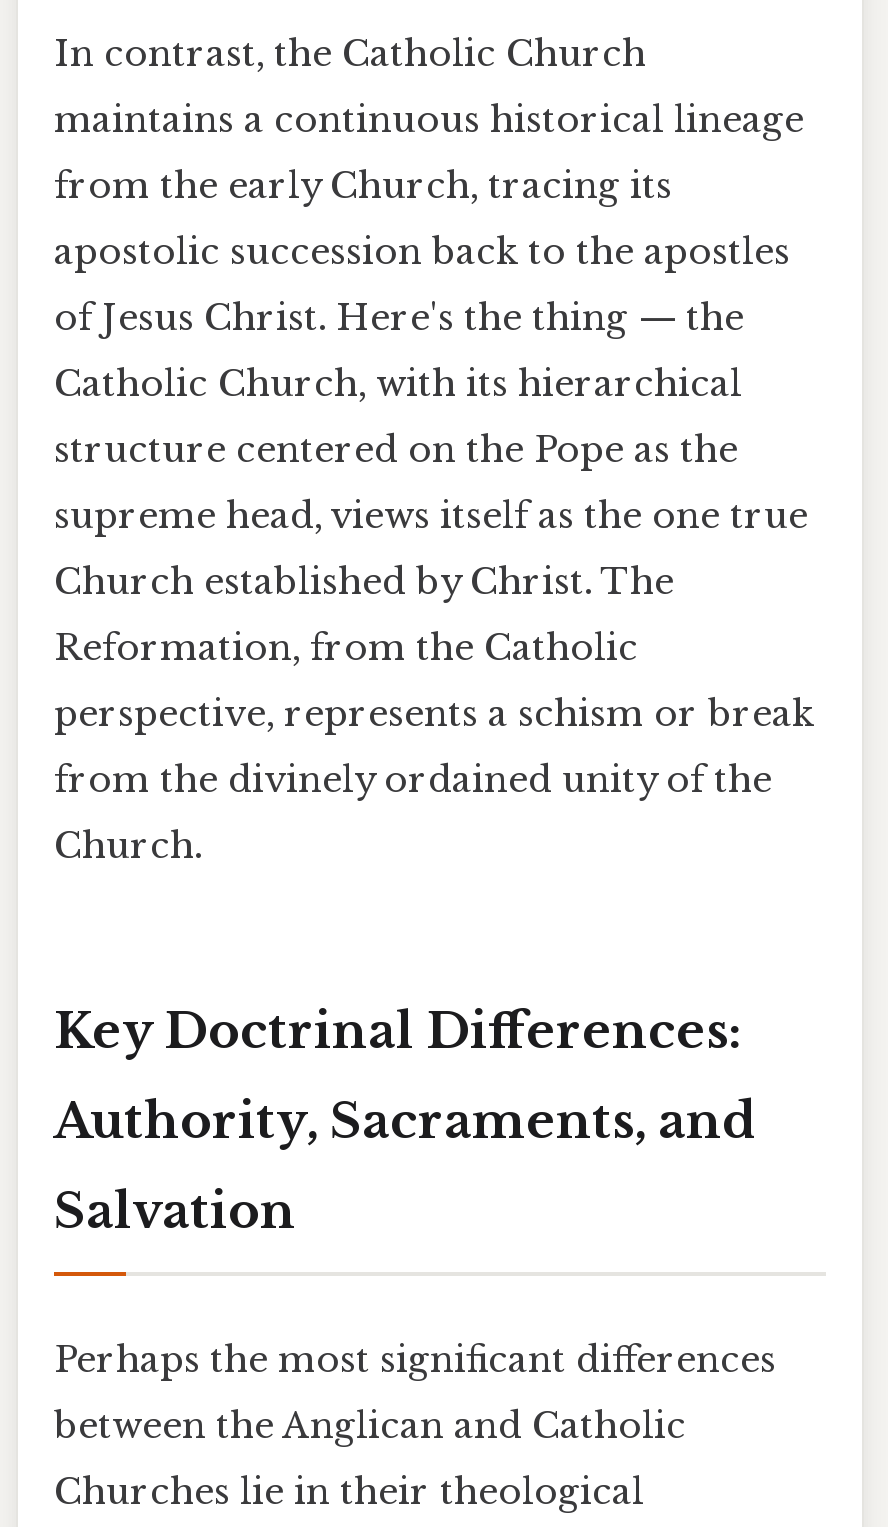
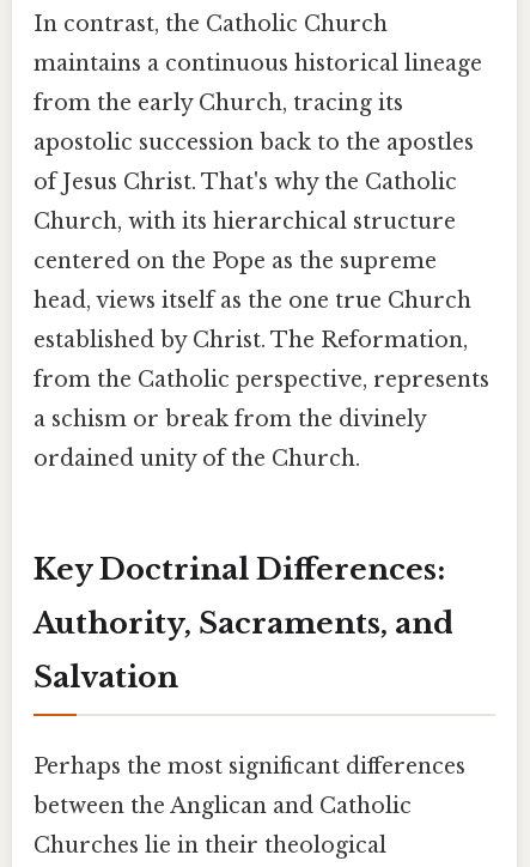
[54,296,814,868] of Jesus Christ. Here's the thing — the | Catholic Church, with its hierarchical | structure centered on the Pope as the | supreme head, views itself as the one true | Church established by Christ. The | Reformation, from the Catholic | perspective, represents a schism or break | from the divinely ordained unity of the | Church. -> [33,169,489,472] of Jesus Christ. That's why the Catholic | Church, with its hierarchical structure | centered on the Pope as the supreme | head, views itself as the one true Church | established by Christ. The Reformation, | from the Catholic perspective, represents | a schism or break from the divinely | ordained unity of the Church.

